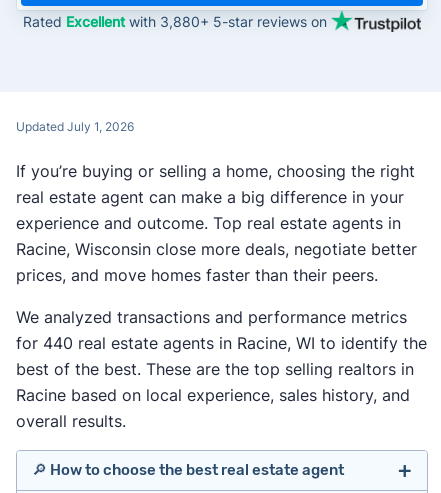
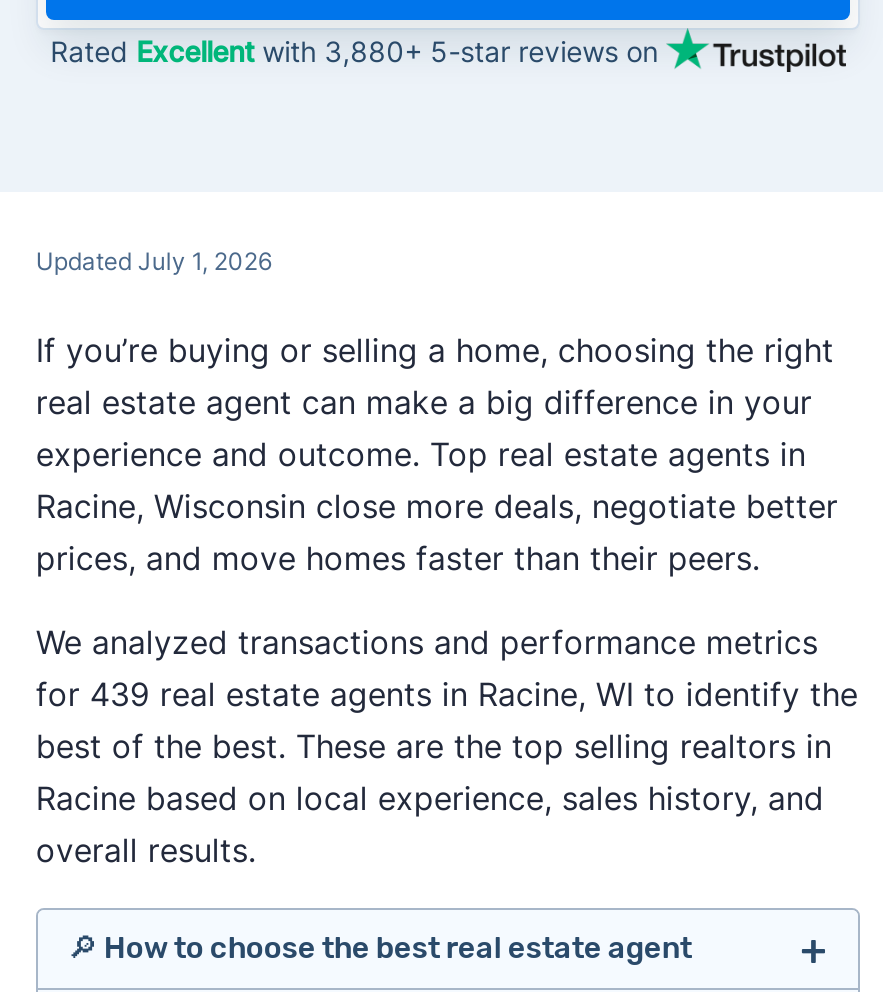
[16,333,427,353] for 440 real estate agents in Racine, WI to identify the -> [36,674,858,714] for 439 real estate agents in Racine, WI to identify the

